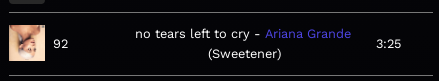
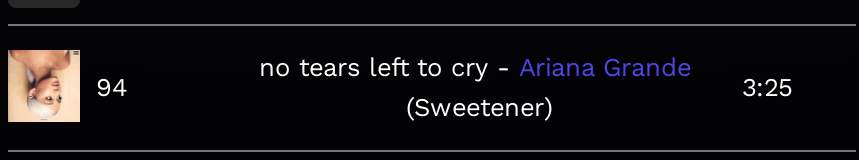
[53,36,68,51] 92 -> [96,73,128,103] 94

